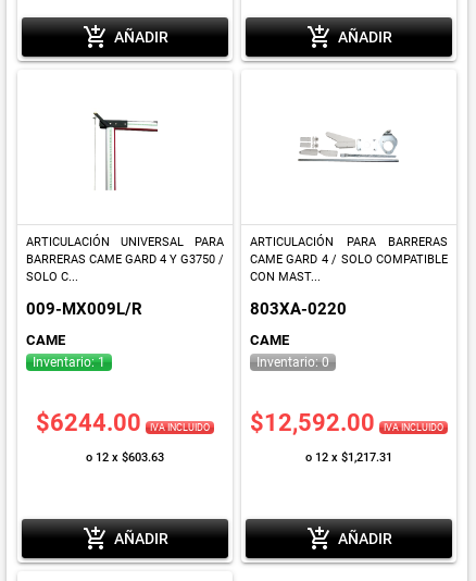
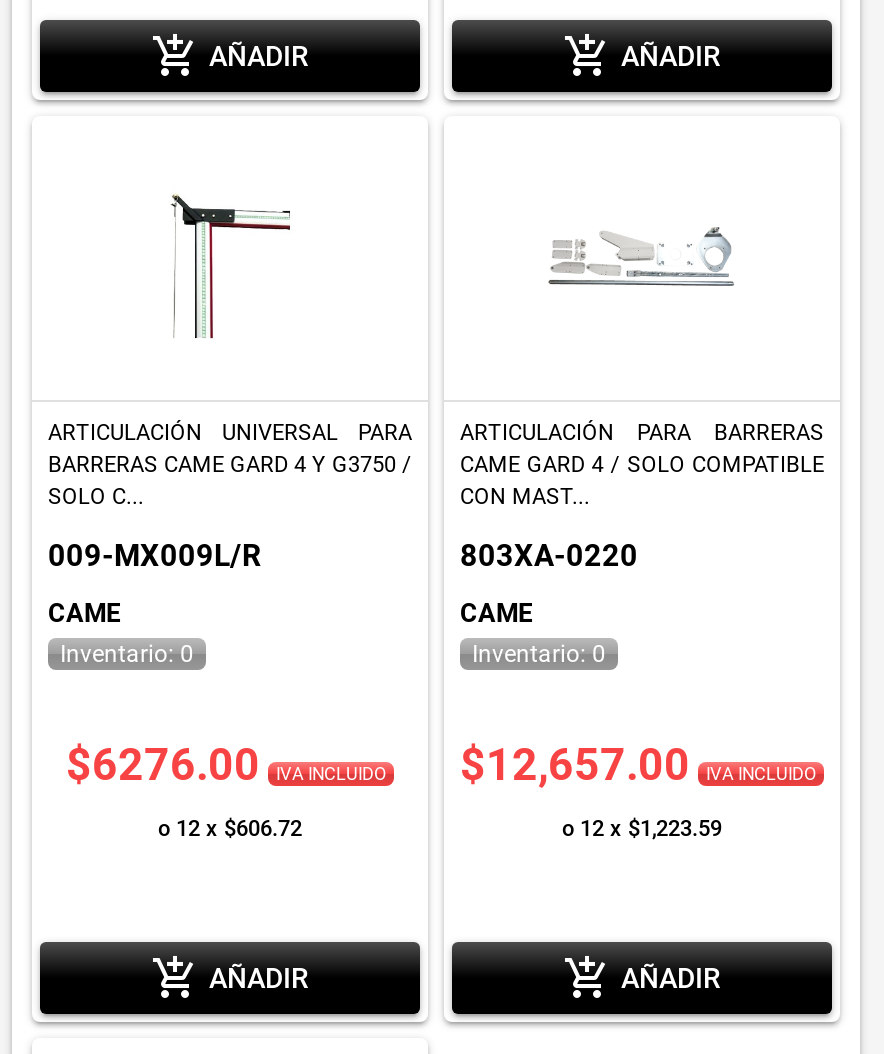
[33,355,105,370] Inventario: 1 -> [60,640,194,668] Inventario: 0
[36,409,210,436] $6244.00 IVA INCLUIDO -> [66,740,386,790] $6276.00 IVA INCLUIDO
[250,409,443,436] $12,592.00 IVA INCLUIDO -> [460,740,816,790] $12,657.00 IVA INCLUIDO
[86,450,164,465] o 12 x $603.63 -> [158,816,302,842] o 12 x $606.72
[305,450,392,465] o 12 x $1,217.31 -> [562,816,722,842] o 12 x $1,223.59

